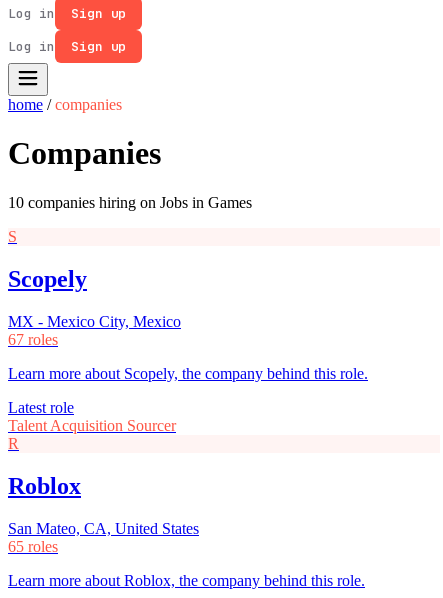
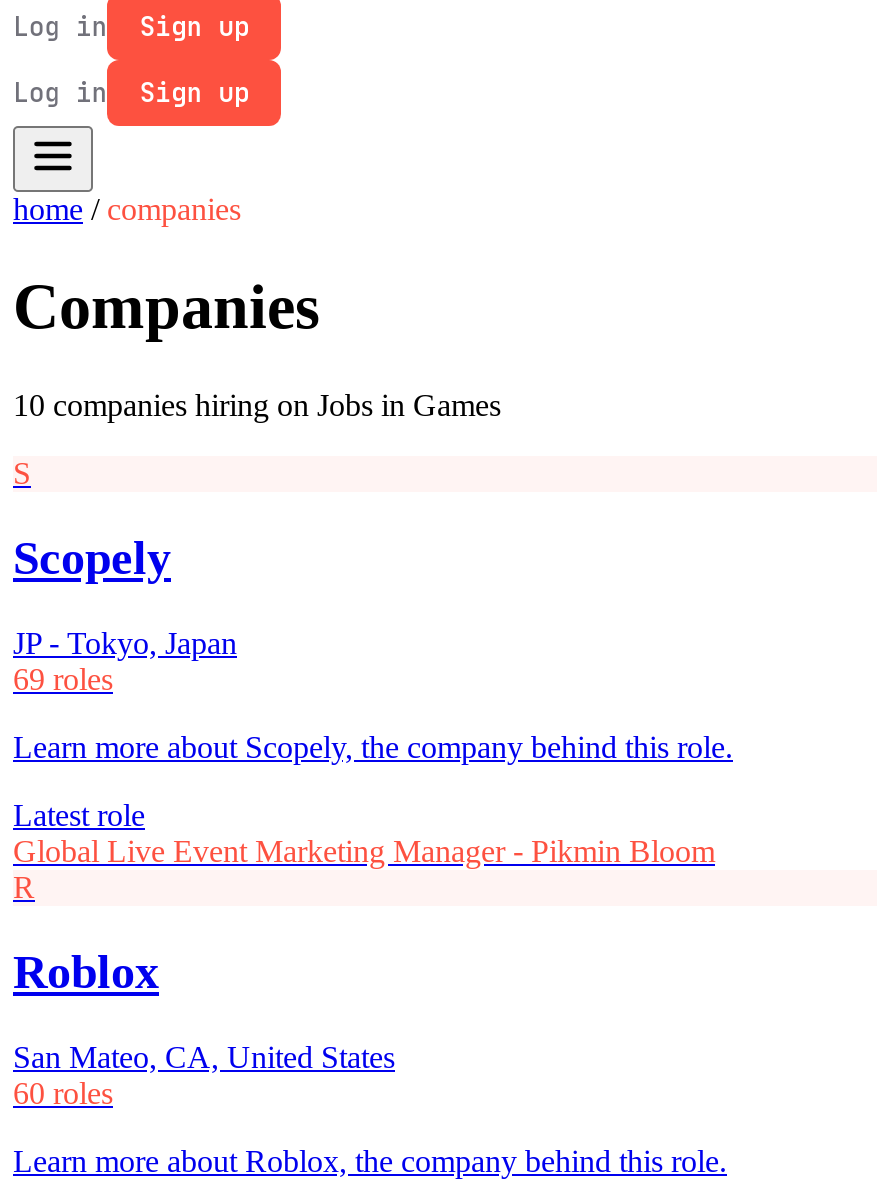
[8,313,181,348] MX - Mexico City, Mexico | 67 roles -> [13,625,237,695] JP - Tokyo, Japan | 69 roles
[8,417,176,434] Talent Acquisition Sourcer -> [13,833,715,867] Global Live Event Marketing Manager - Pikmin Bloom
[8,537,58,554] 65 roles -> [13,1075,113,1109] 60 roles

